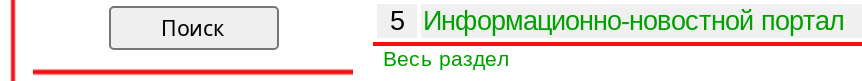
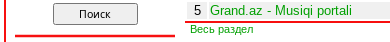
[423,6,845,36] Информационно-новостной портал -> [210,3,352,18] Grand.az - Musiqi portali

